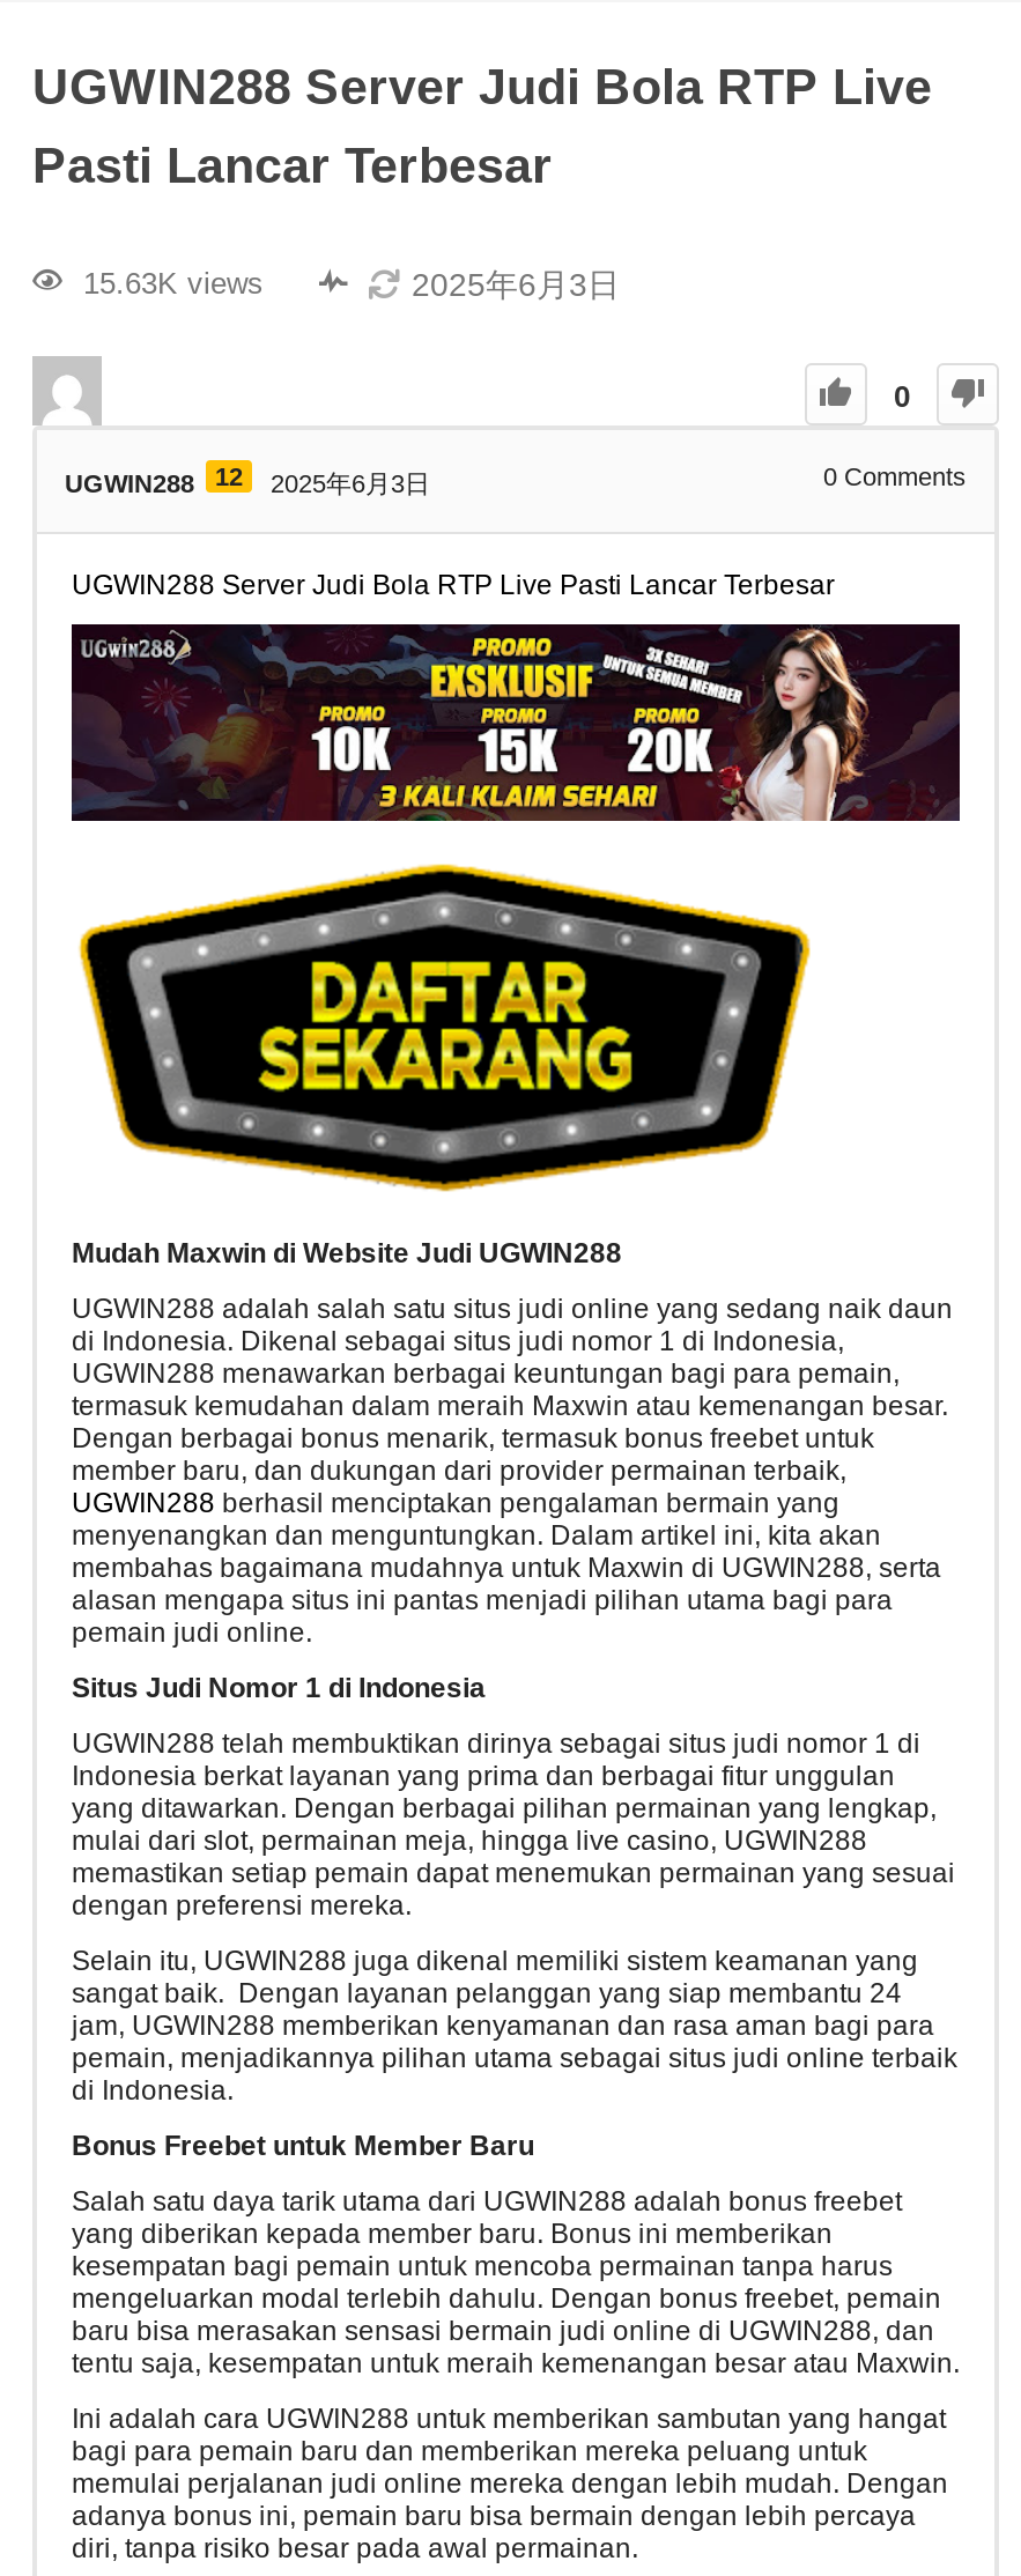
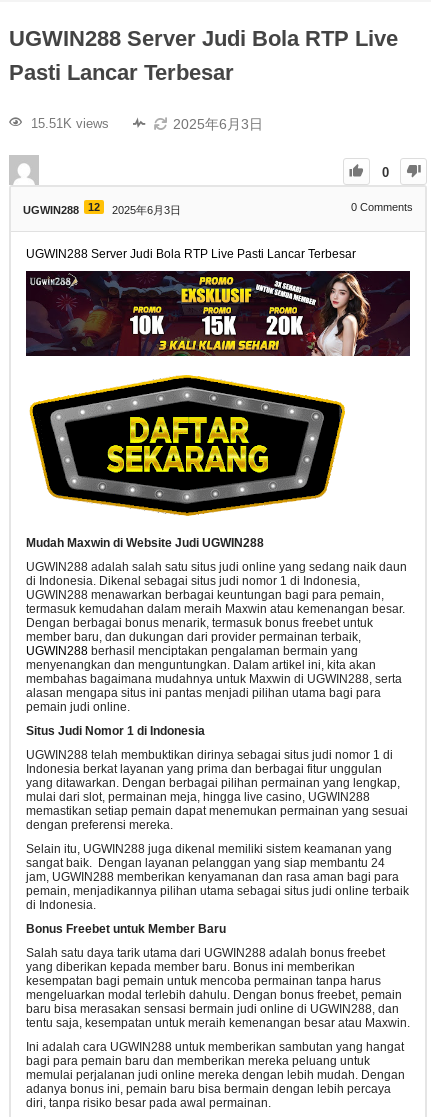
[83,266,264,301] 15.63K views -> [31,116,109,131] 15.51K views

